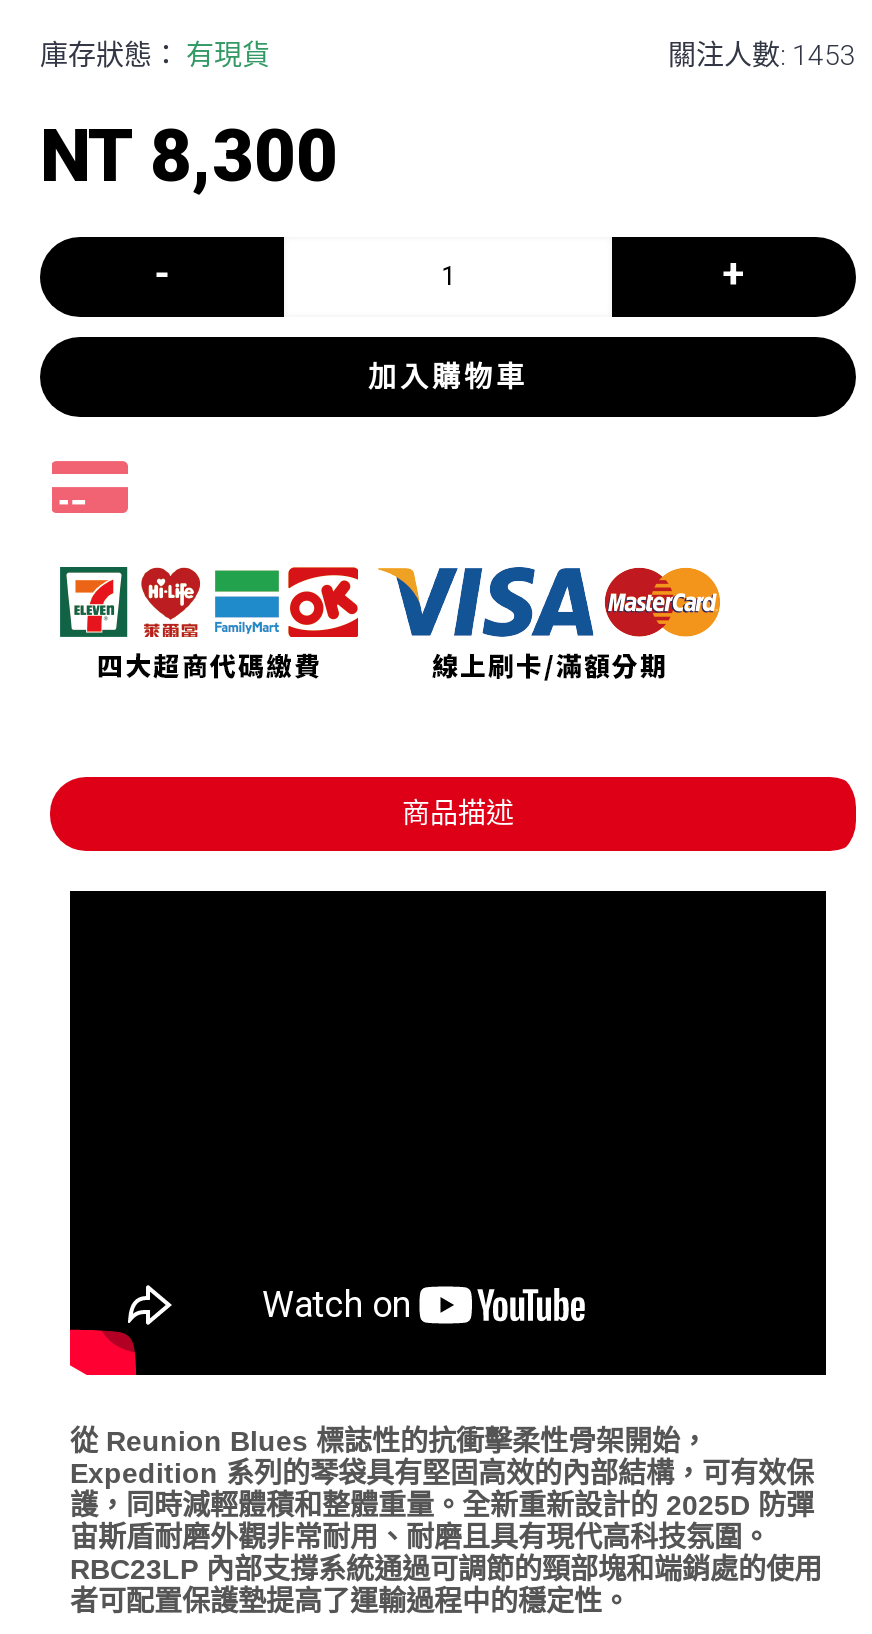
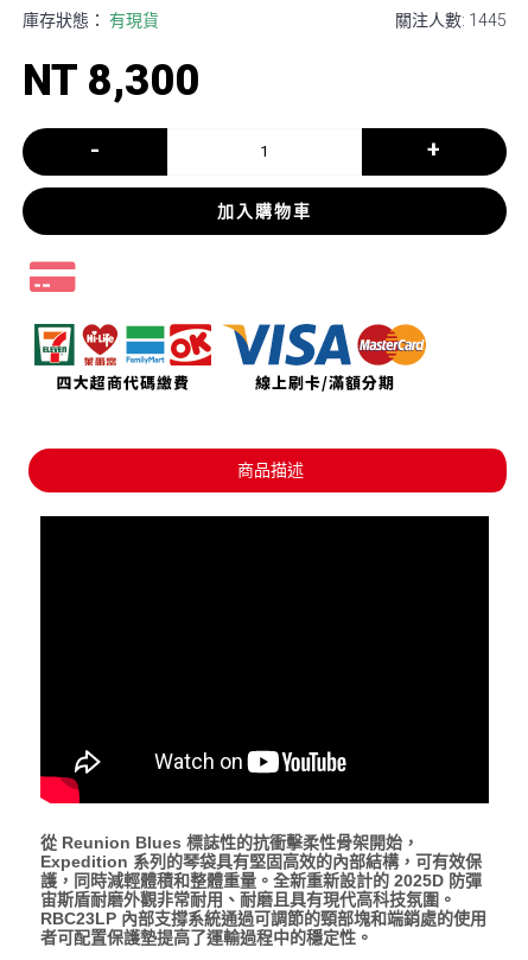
[668,39,856,71] 關注人數: 1453 -> [395,10,507,29] 關注人數: 1445

